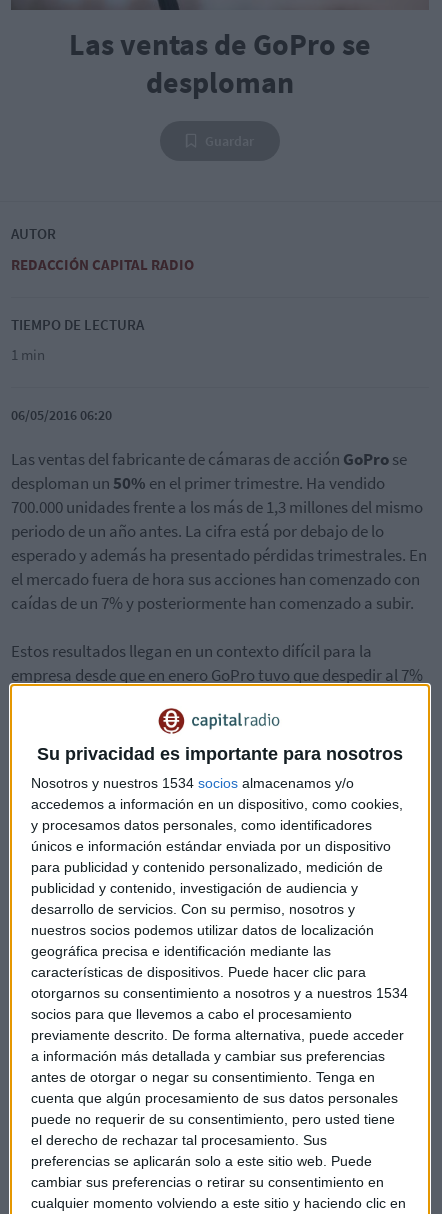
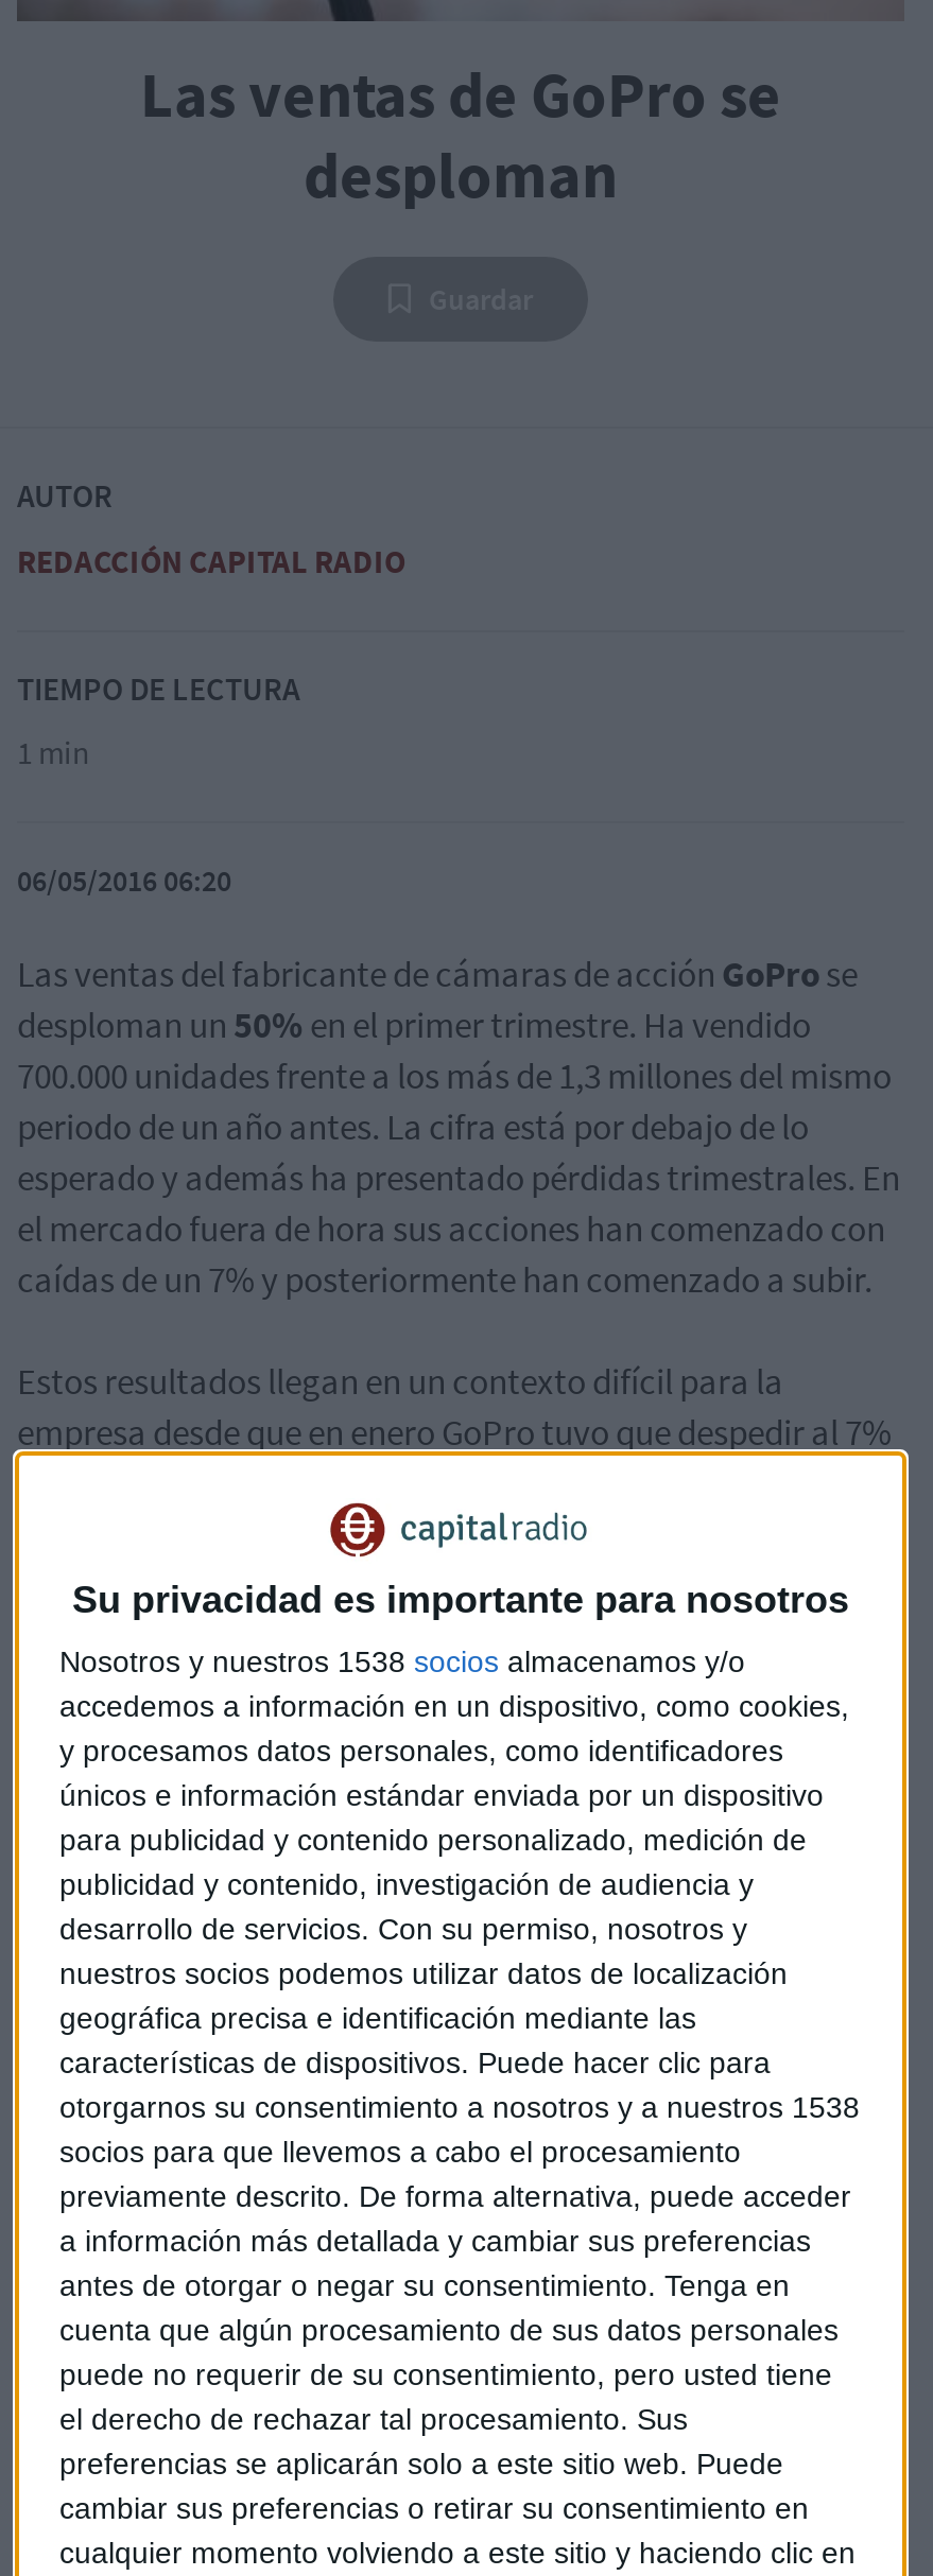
[31,775,354,791] Nosotros y nuestros 1534 socios almacenamos y/o -> [59,1645,745,1679] Nosotros y nuestros 1538 socios almacenamos y/o
[31,985,408,1001] otorgarnos su consentimiento a nosotros y a nuestros 1534 -> [59,2091,860,2125] otorgarnos su consentimiento a nosotros y a nuestros 1538

